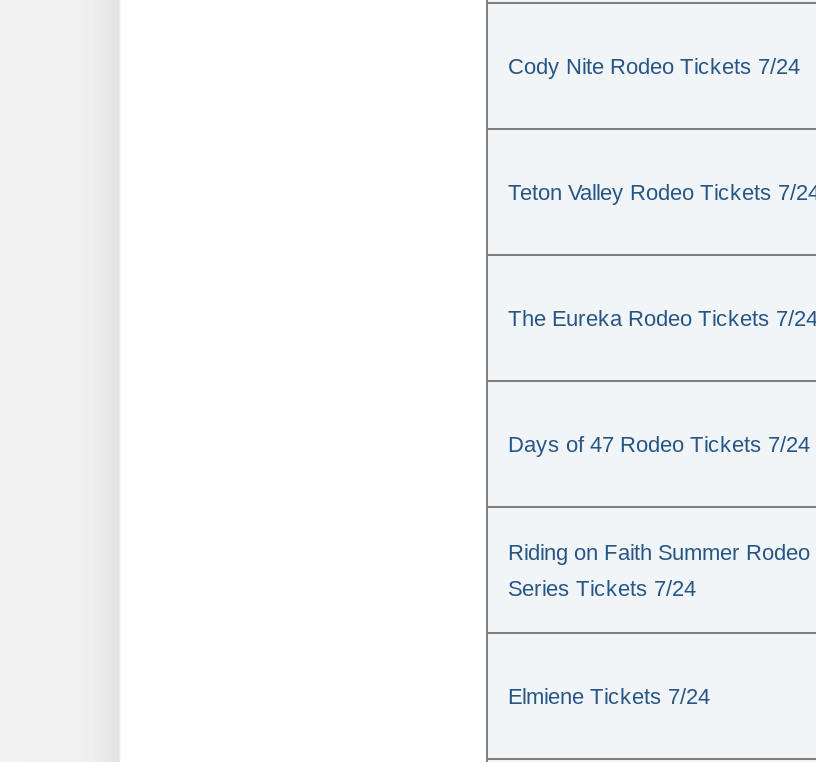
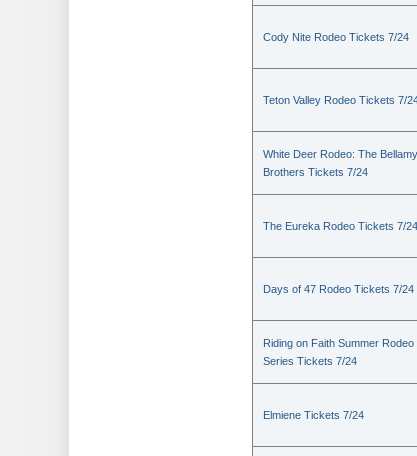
none -> [263,148,417,178] White Deer Rodeo: The Bellamy | Brothers Tickets 7/24

